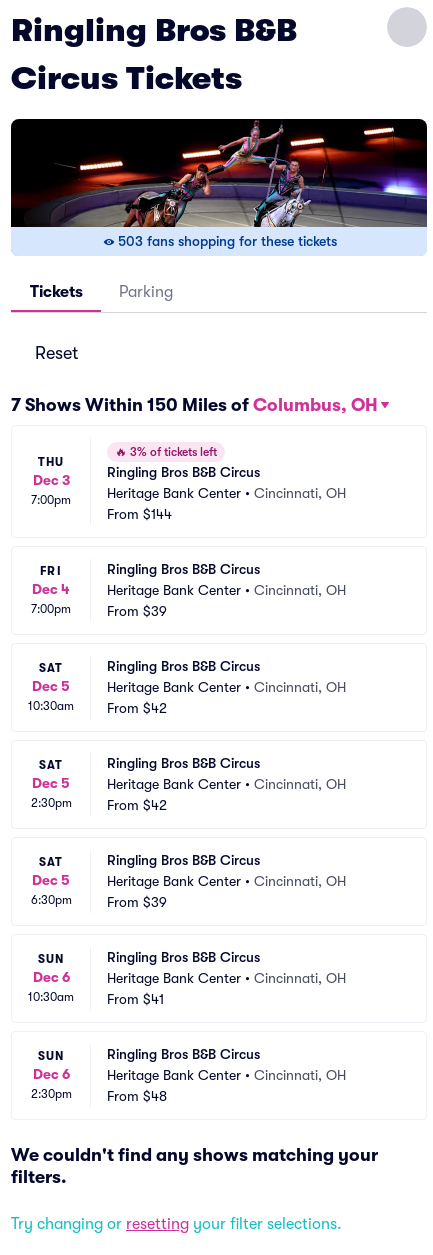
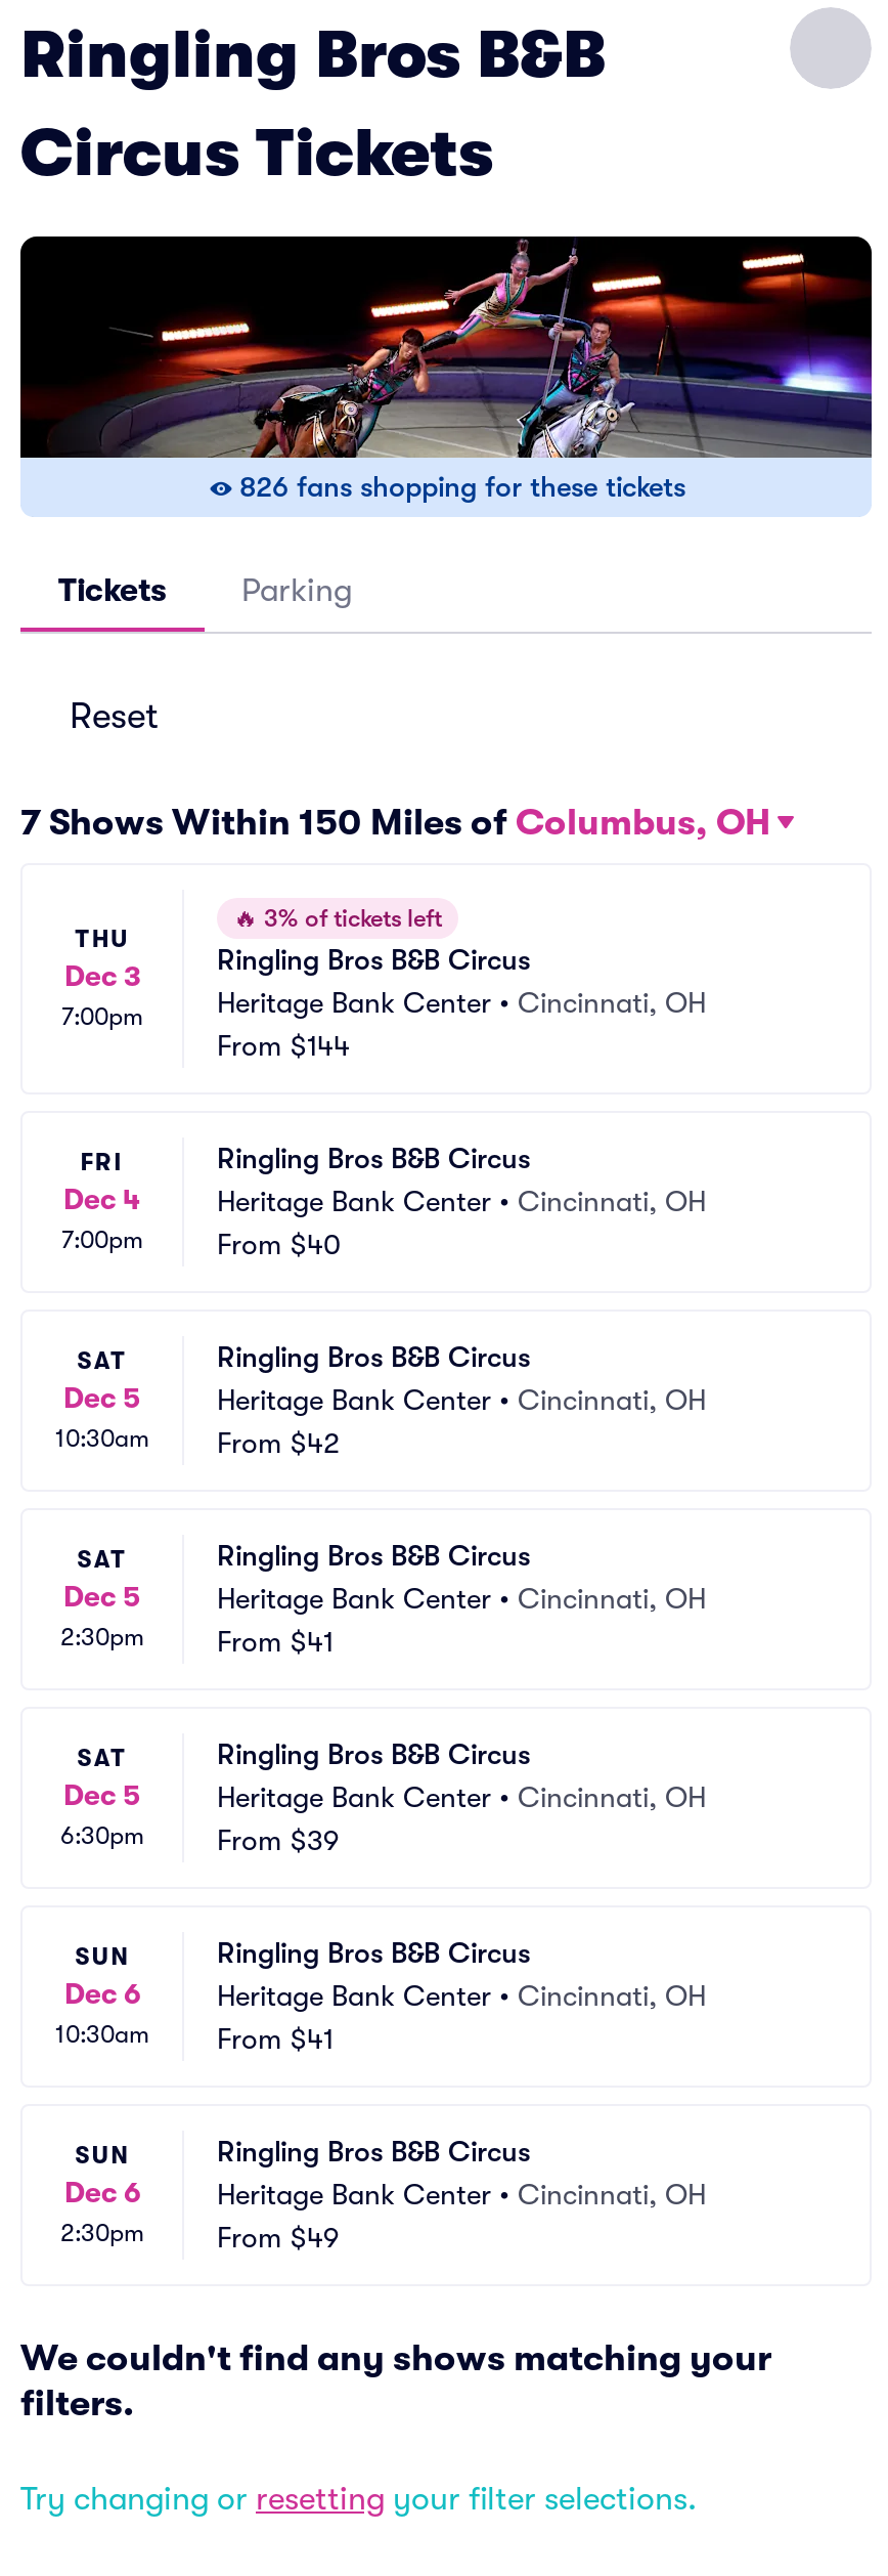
[117,233,336,249] 503 fans shopping for these tickets -> [239,470,685,503] 826 fans shopping for these tickets
[107,603,167,619] From $39 -> [217,1228,342,1260] From $40
[107,797,167,813] From $42 -> [217,1625,334,1658] From $41
[107,1088,167,1104] From $48 -> [217,2221,340,2253] From $49

